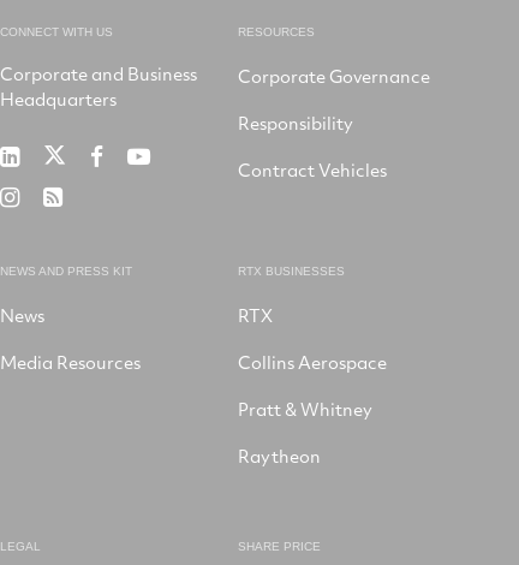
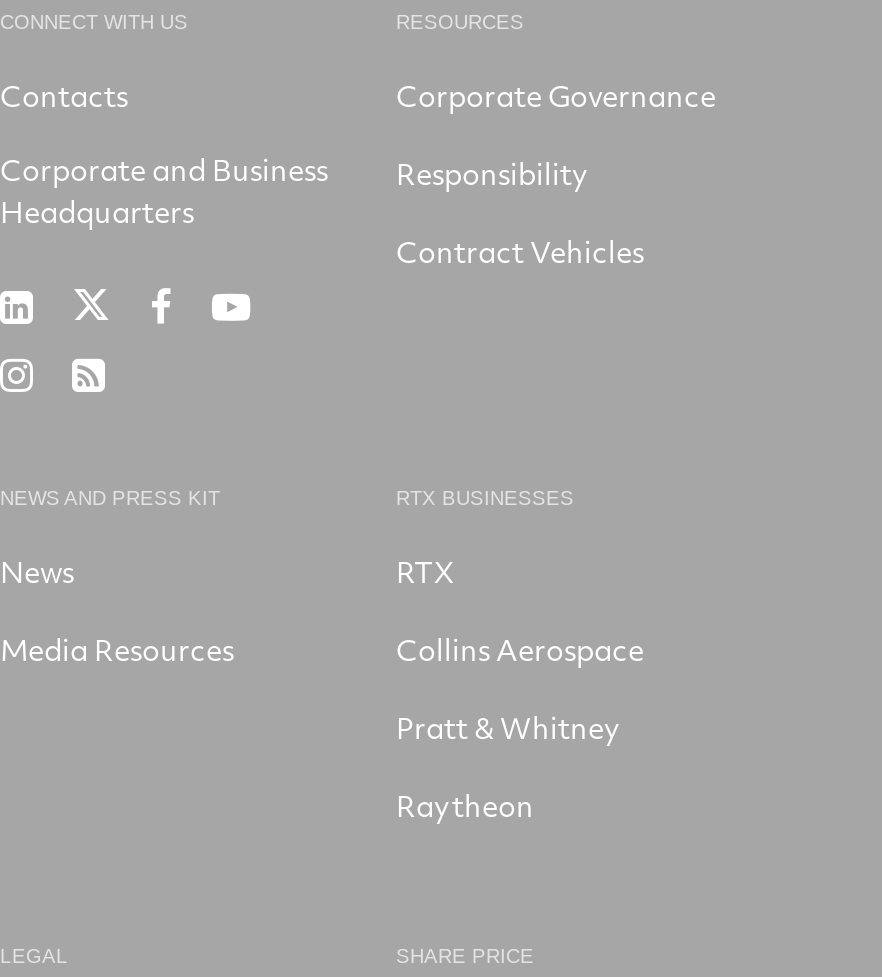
none -> [0,75,128,115] Contacts

